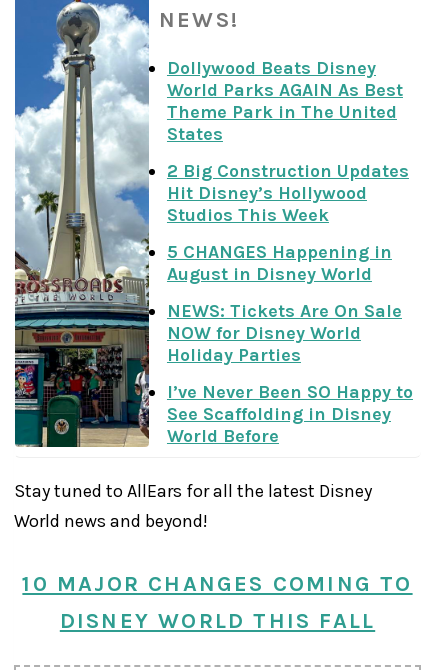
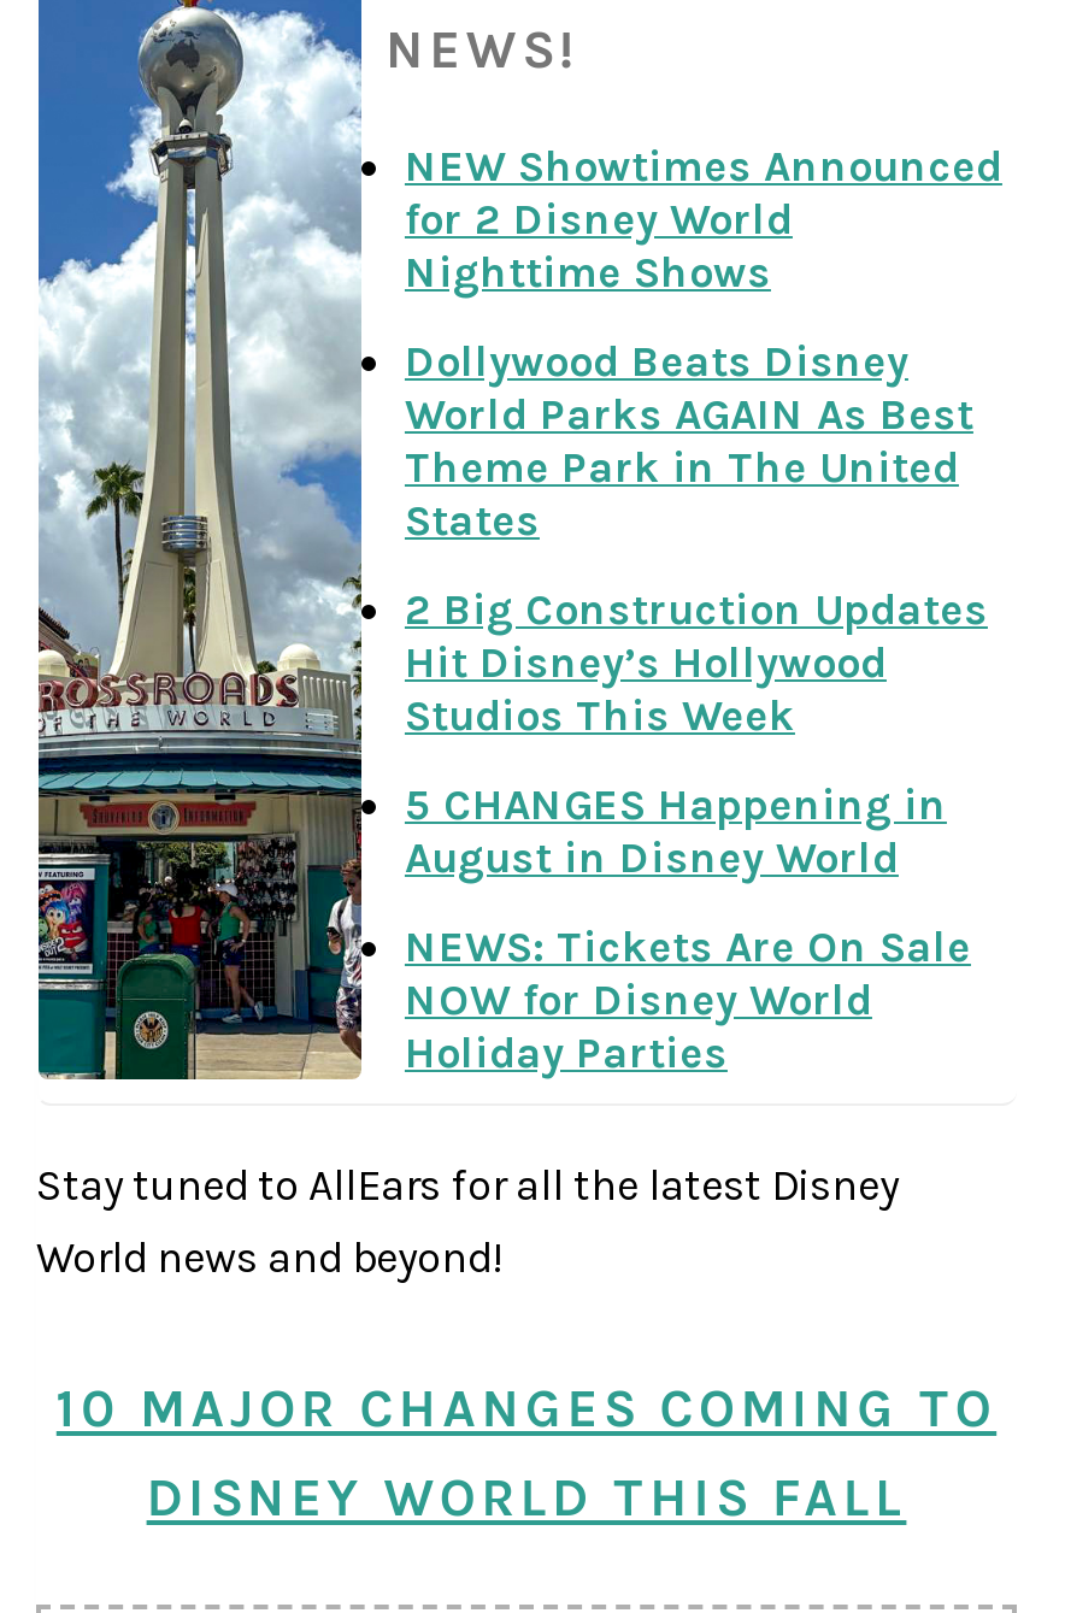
none -> [405,138,1002,297] NEW Showtimes Announced | for 2 Disney World | Nighttime Shows
moved [167,57,409,366] -> [405,333,988,1078]: Dollywood Beats Disney | World Parks AGAIN As Best | Theme Park in The United | ... | NOW for Disney World | Holiday Parties
[14,81,150,356] [image] -> [36,361,364,1041] [image]
[167,381,413,447] I’ve Never Been SO Happy to | See Scaffolding in Disney | World Before -> none

